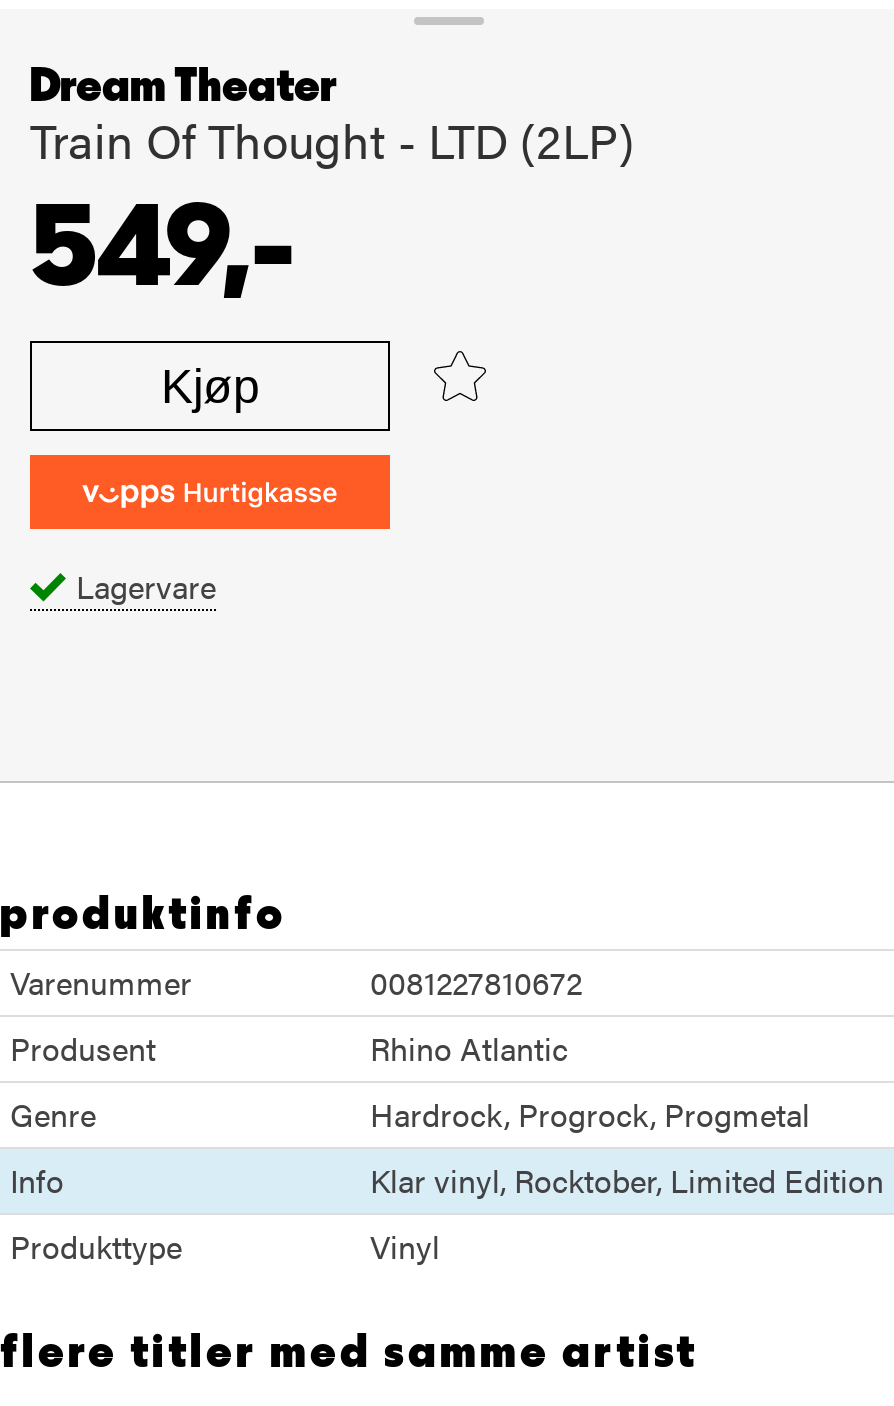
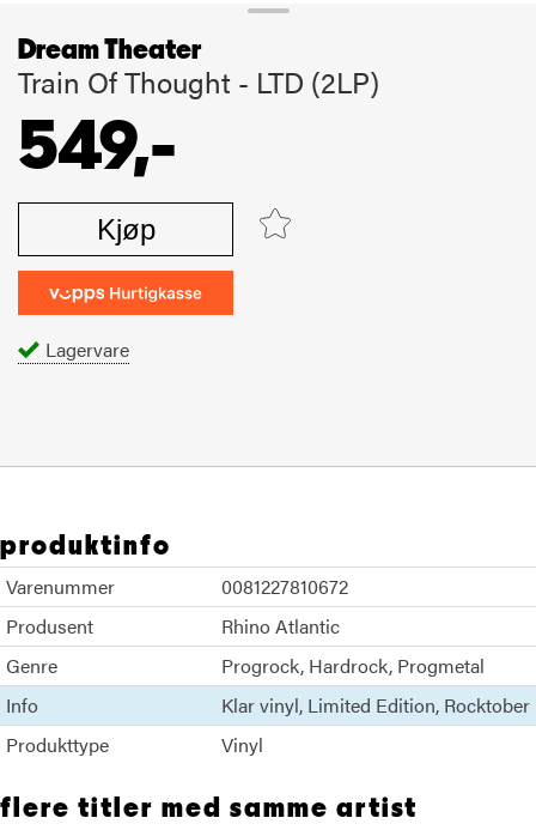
[370,1091,810,1137] Hardrock Progrock Progmetal -> [221,652,485,679] Progrock Hardrock Progmetal
[370,1157,884,1203] Klar vinyl Rocktober Limited Edition -> [221,691,530,719] Klar vinyl Limited Edition Rocktober

